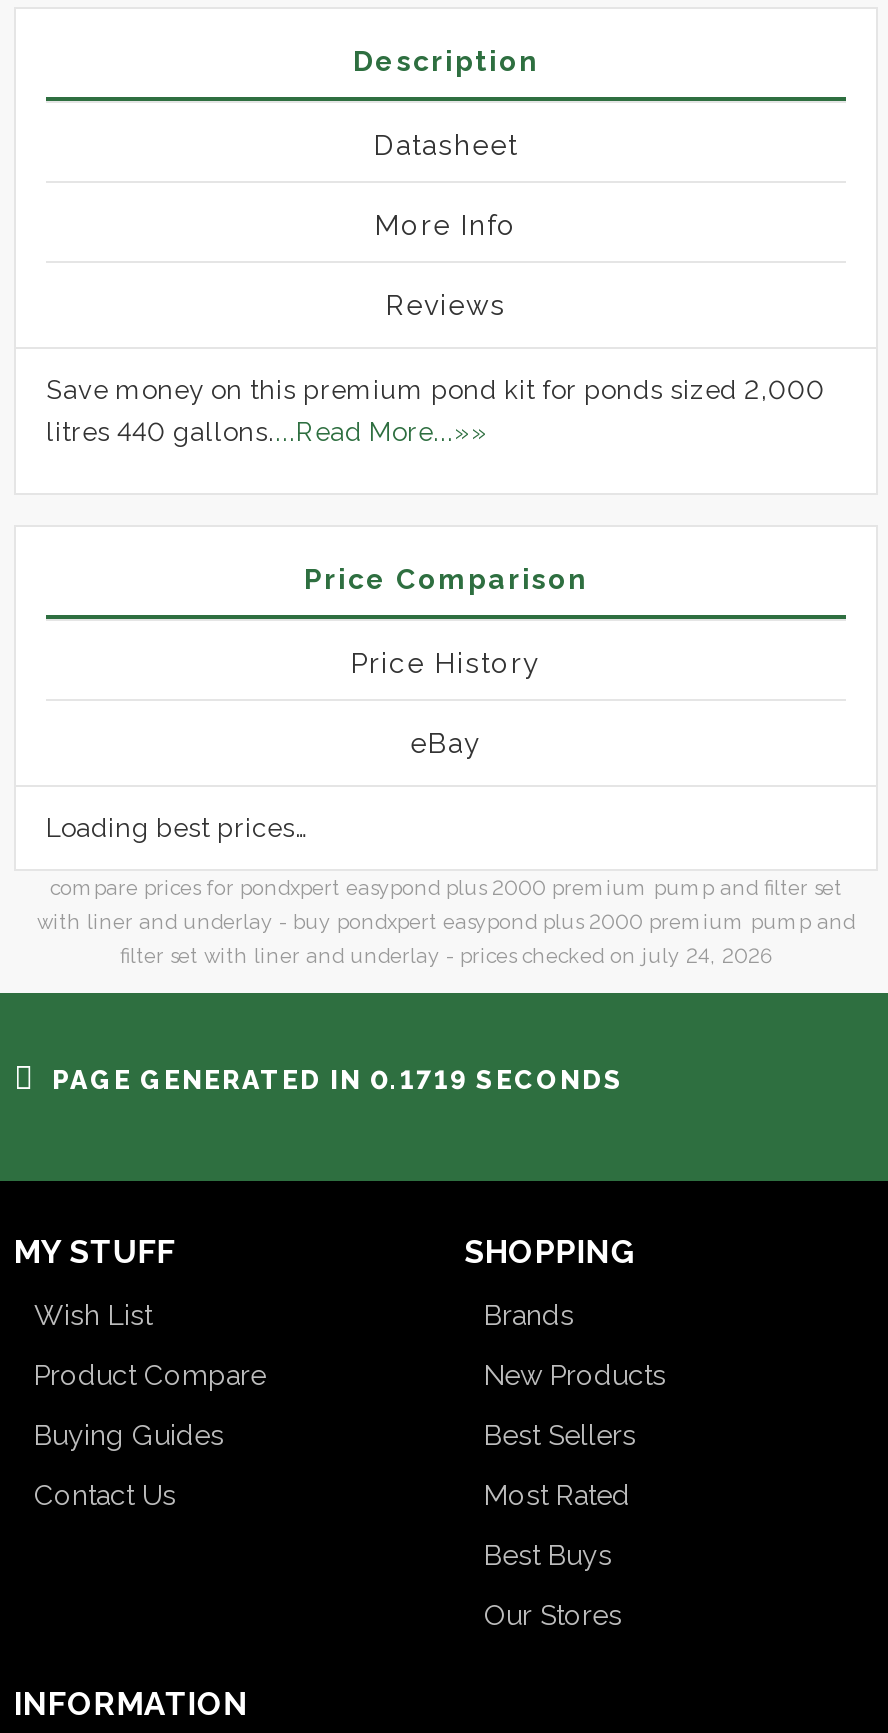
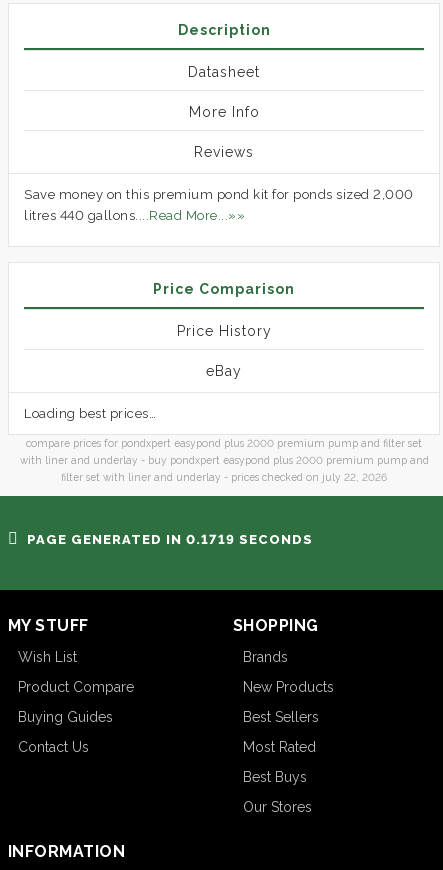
[120,943,772,967] filter set with liner and underlay - prices checked on july 24, 2026 -> [61,471,387,483] filter set with liner and underlay - prices checked on july 22, 2026

